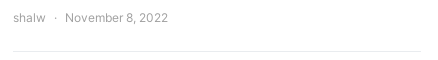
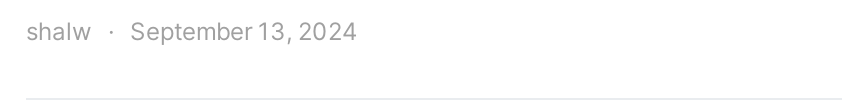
[13,10,168,25] shalw November 8, 2022 -> [26,16,358,46] shalw September 13, 2024

